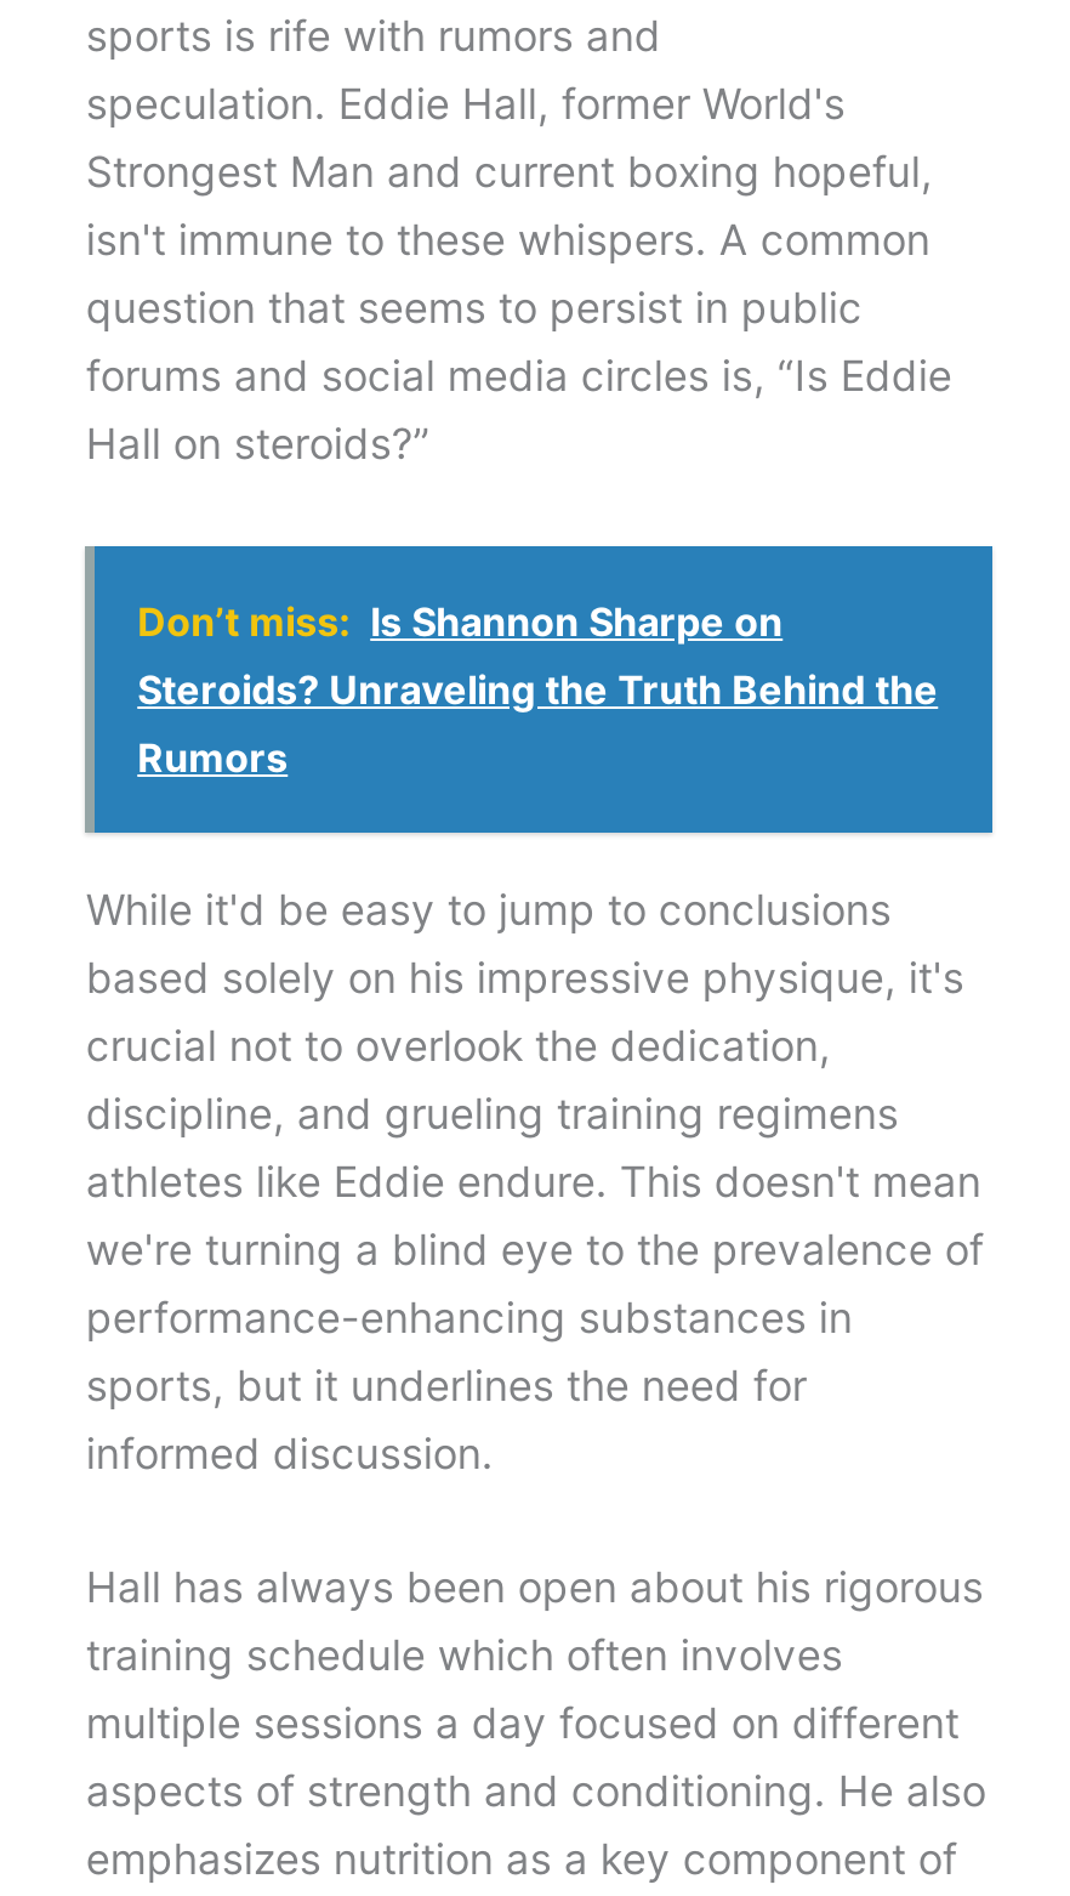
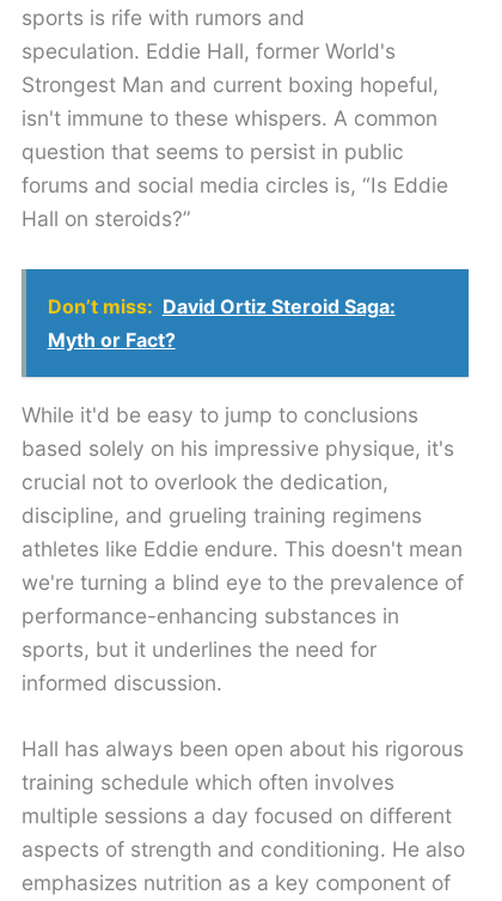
[137,597,938,782] Don’t miss: Is Shannon Sharpe on | Steroids? Unraveling the Truth Behind the | Rumors -> [47,294,395,352] Don’t miss: David Ortiz Steroid Saga: | Myth or Fact?

